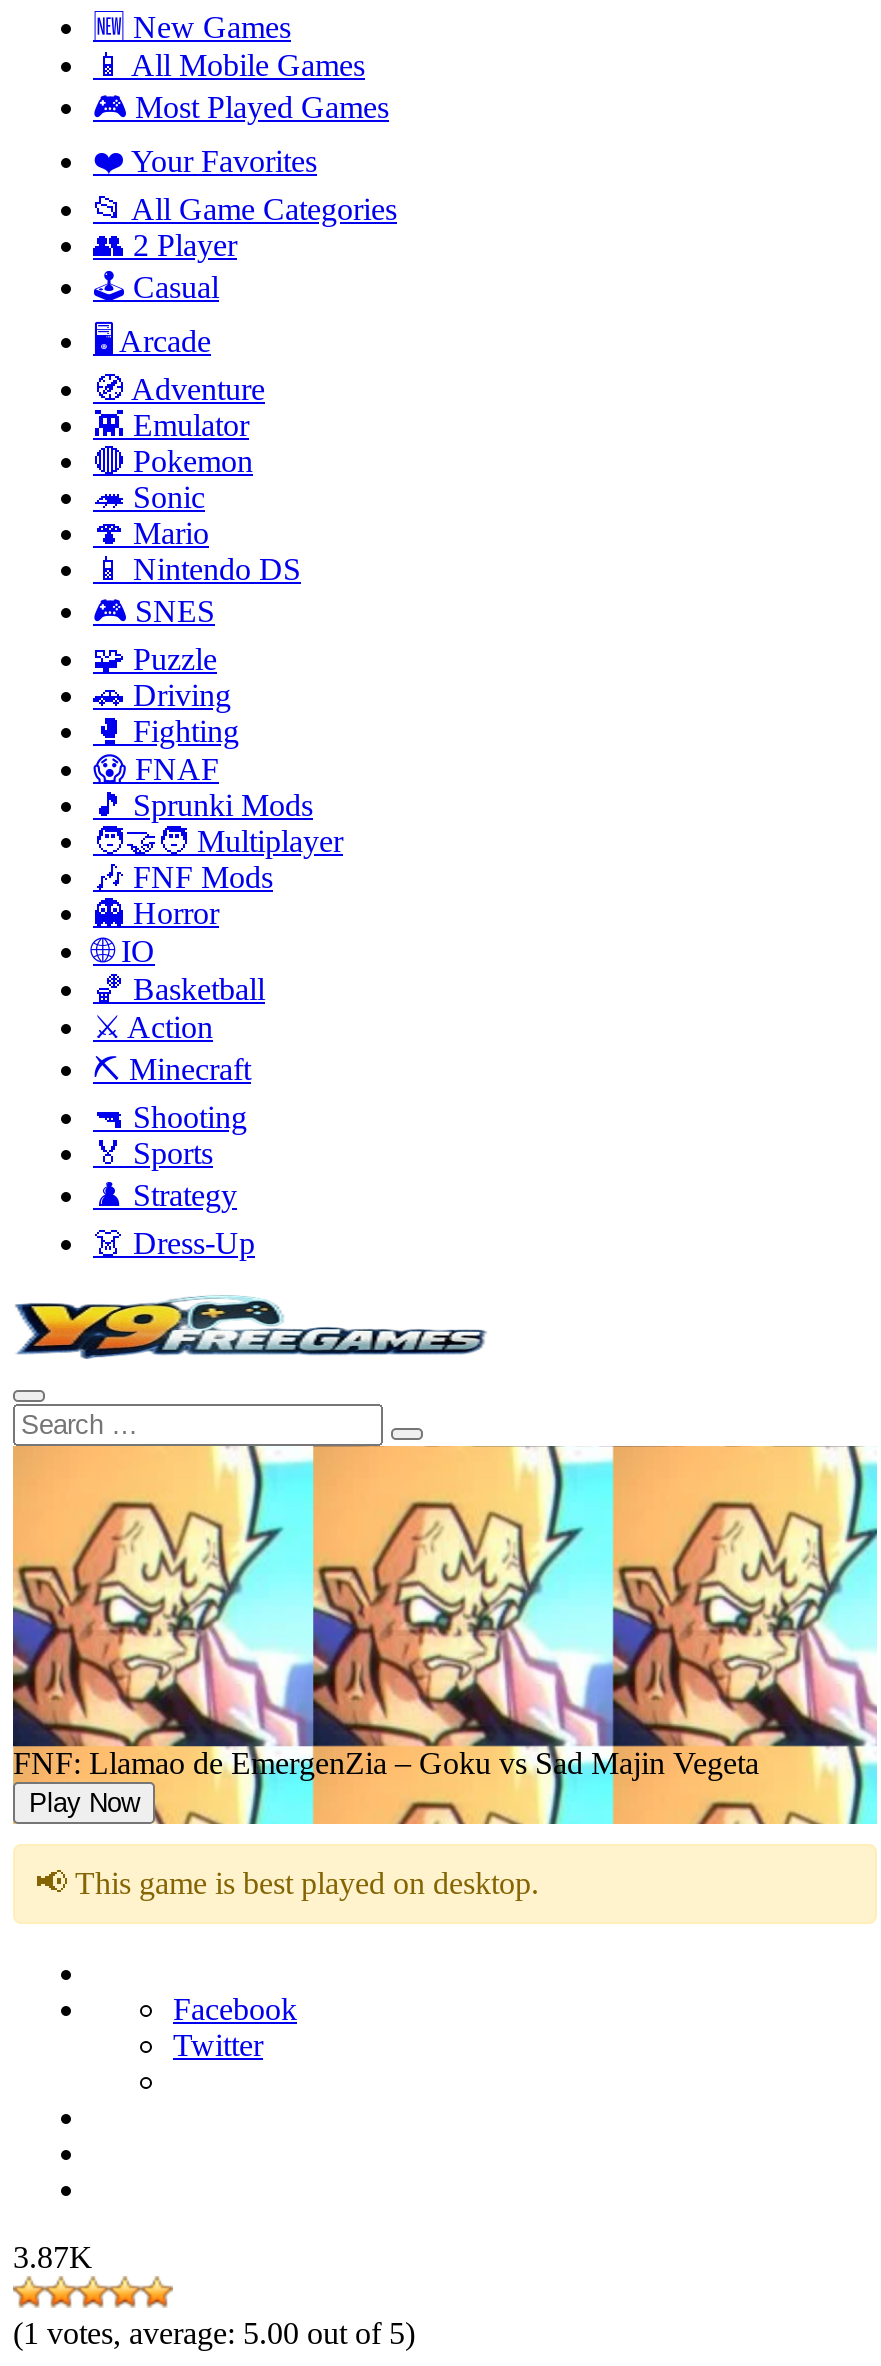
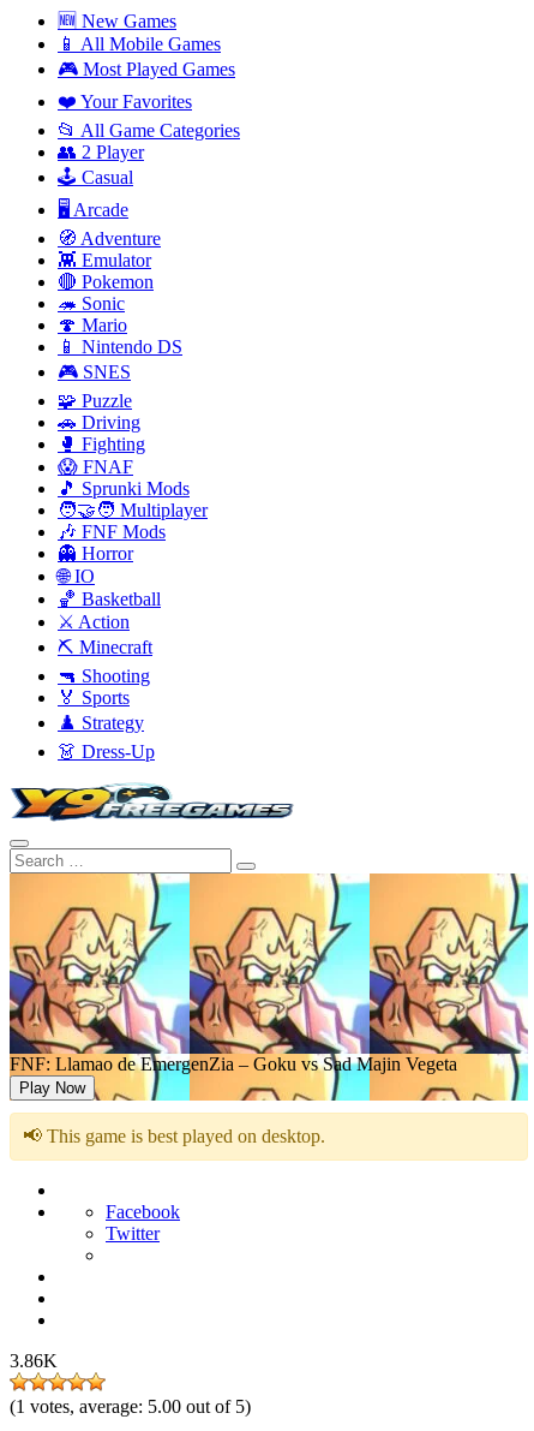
[13,2240,93,2274] 3.87K -> [10,1350,58,1371] 3.86K

